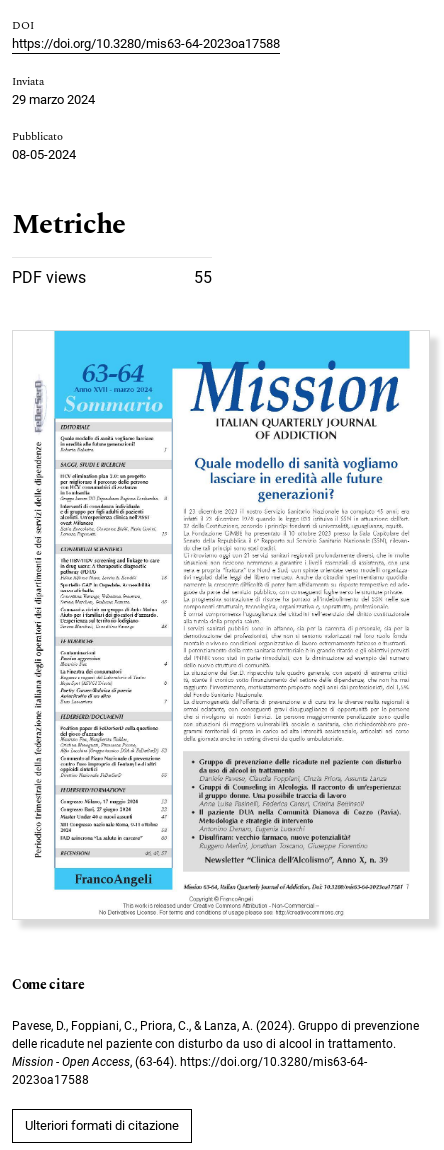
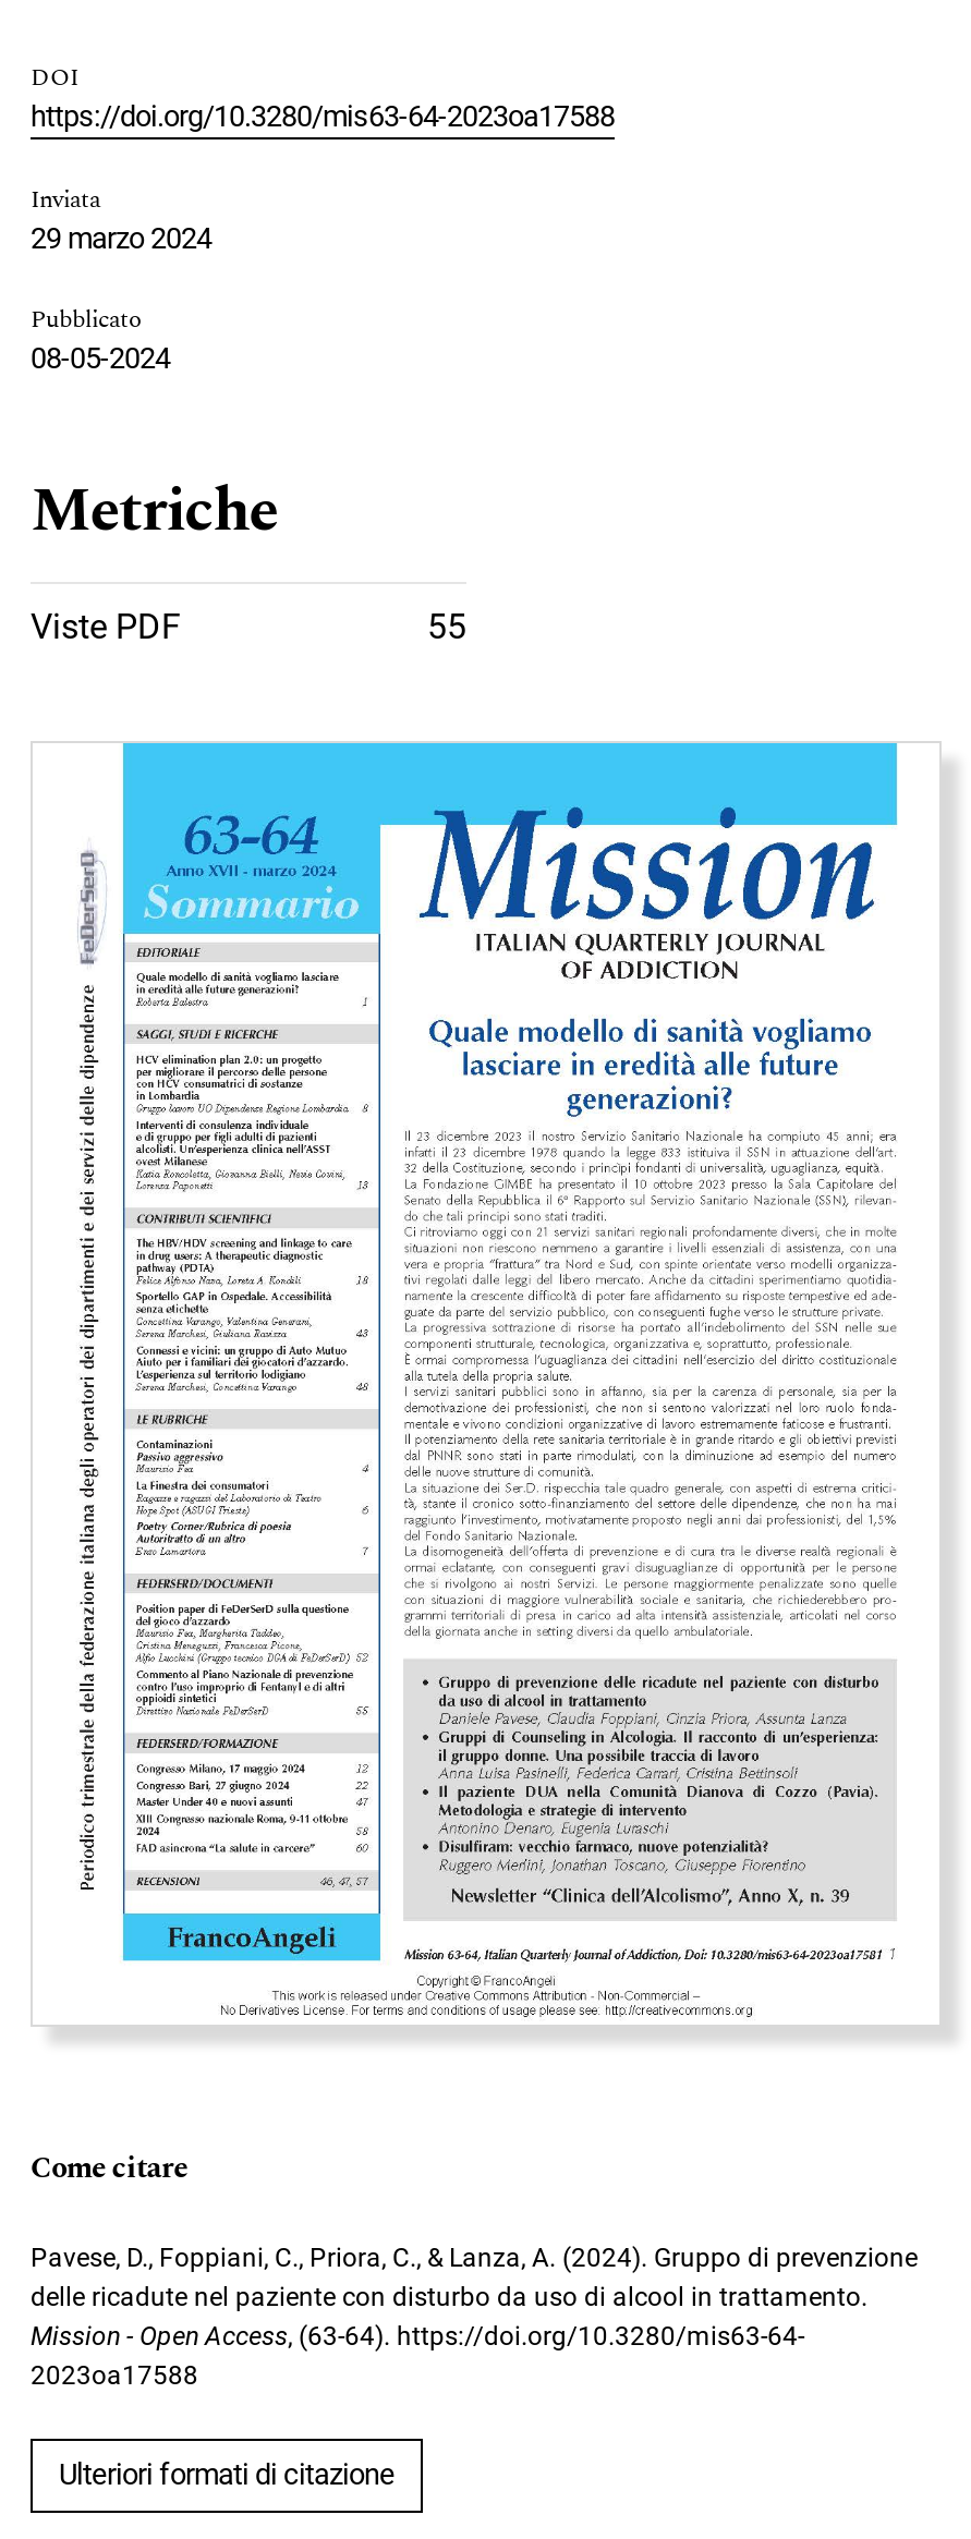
[12,268,86,287] PDF views -> [31,605,181,647] Viste PDF

